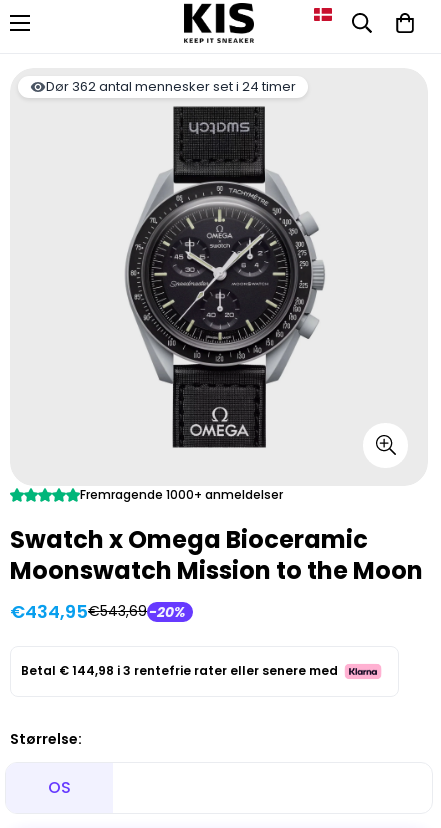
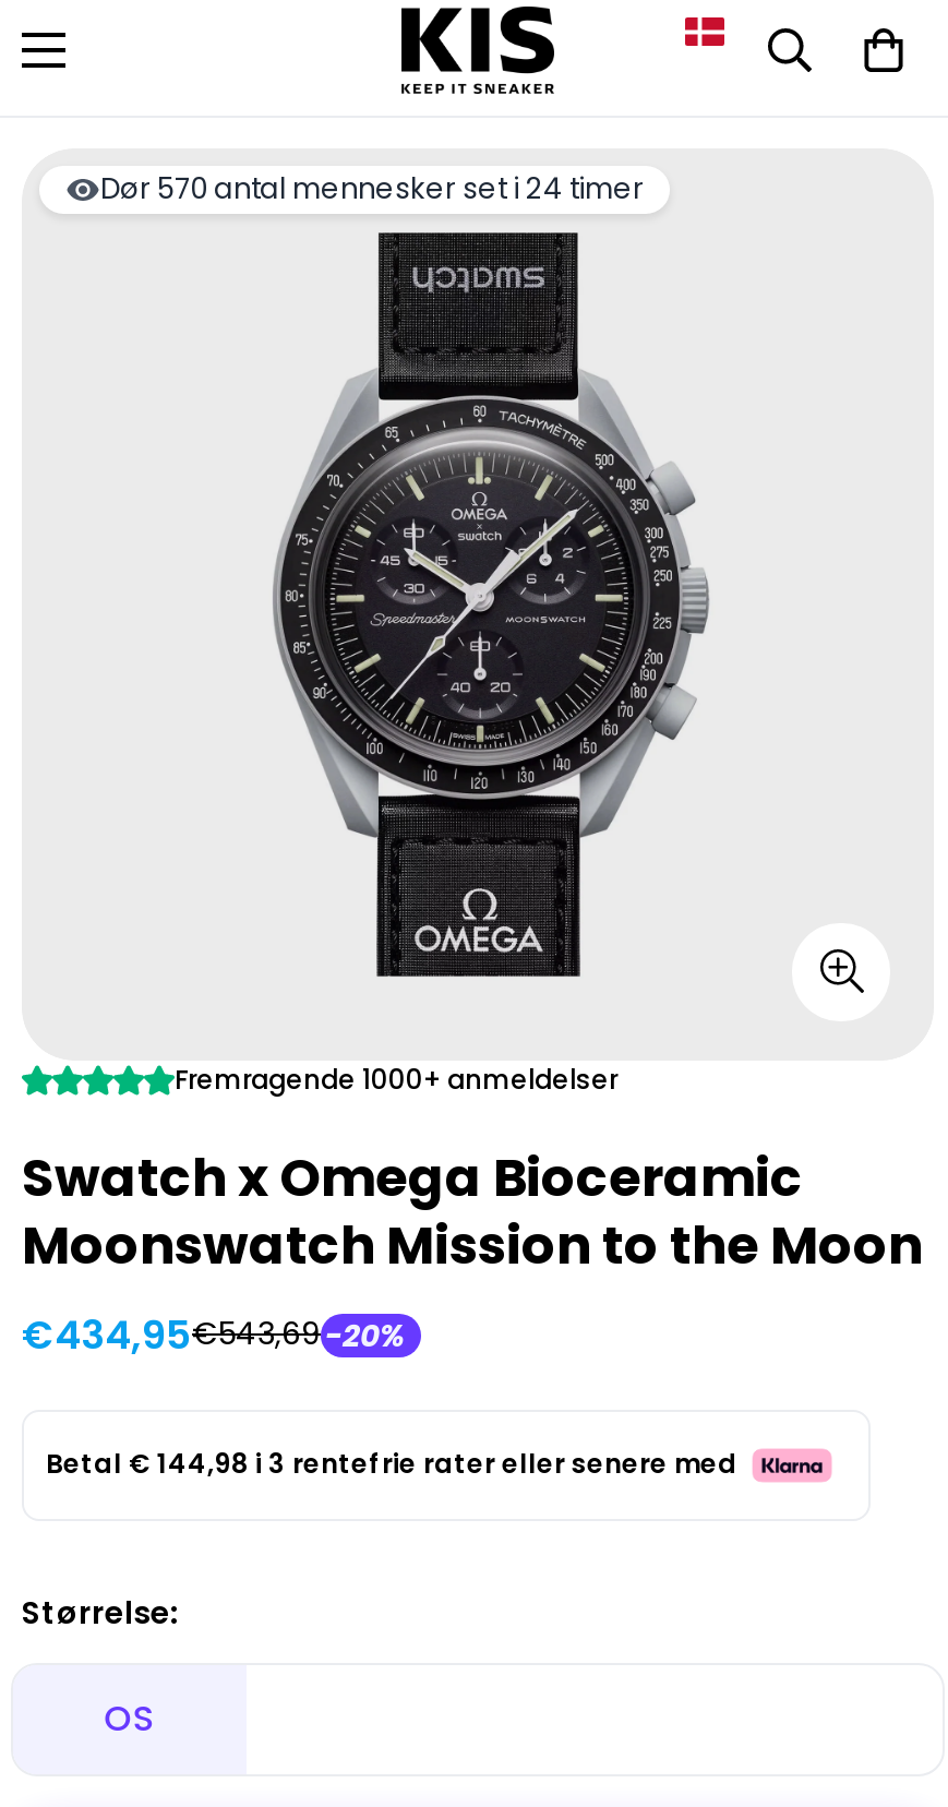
[46,77,296,96] Dør 362 antal mennesker set i 24 timer -> [100,168,644,210] Dør 570 antal mennesker set i 24 timer

